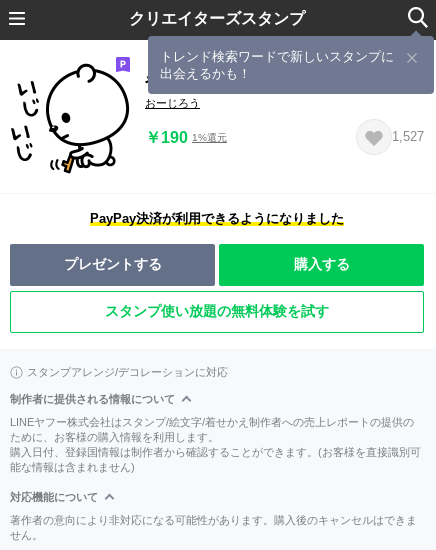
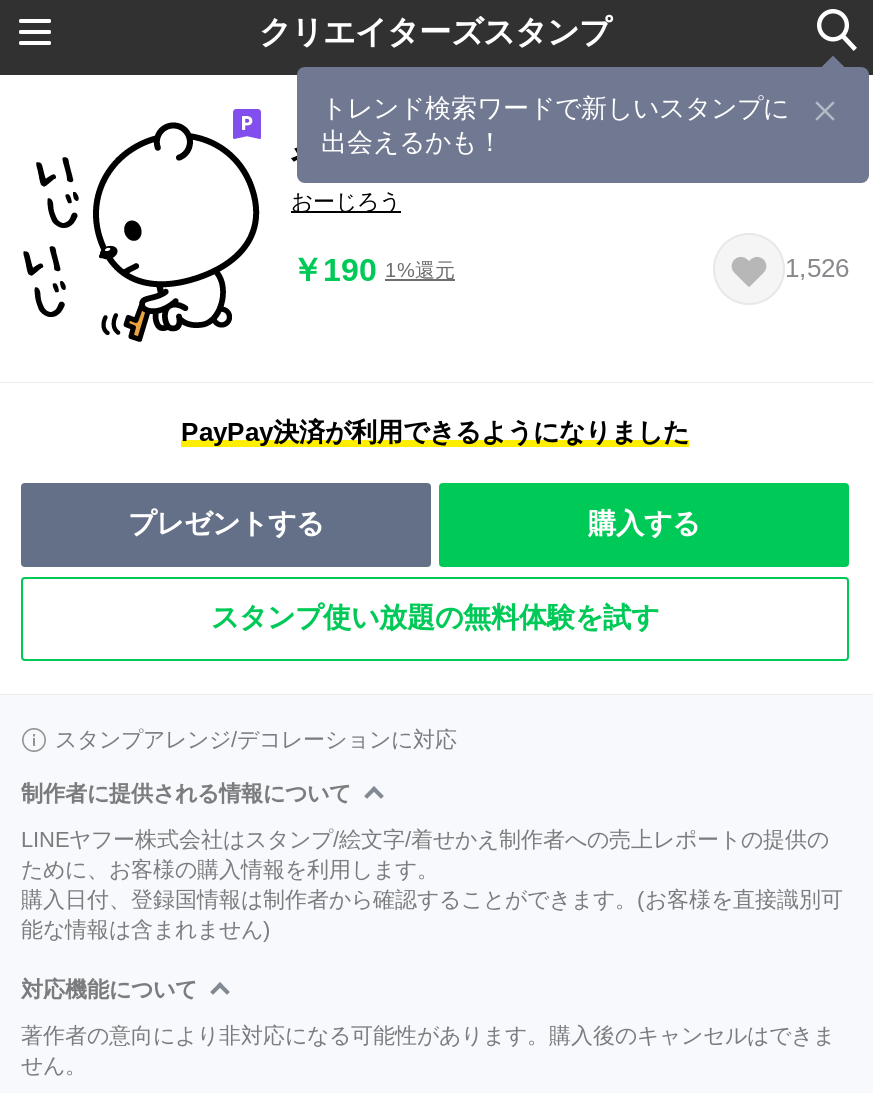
[392,129,424,144] 1,527 -> [785,253,849,283] 1,526

